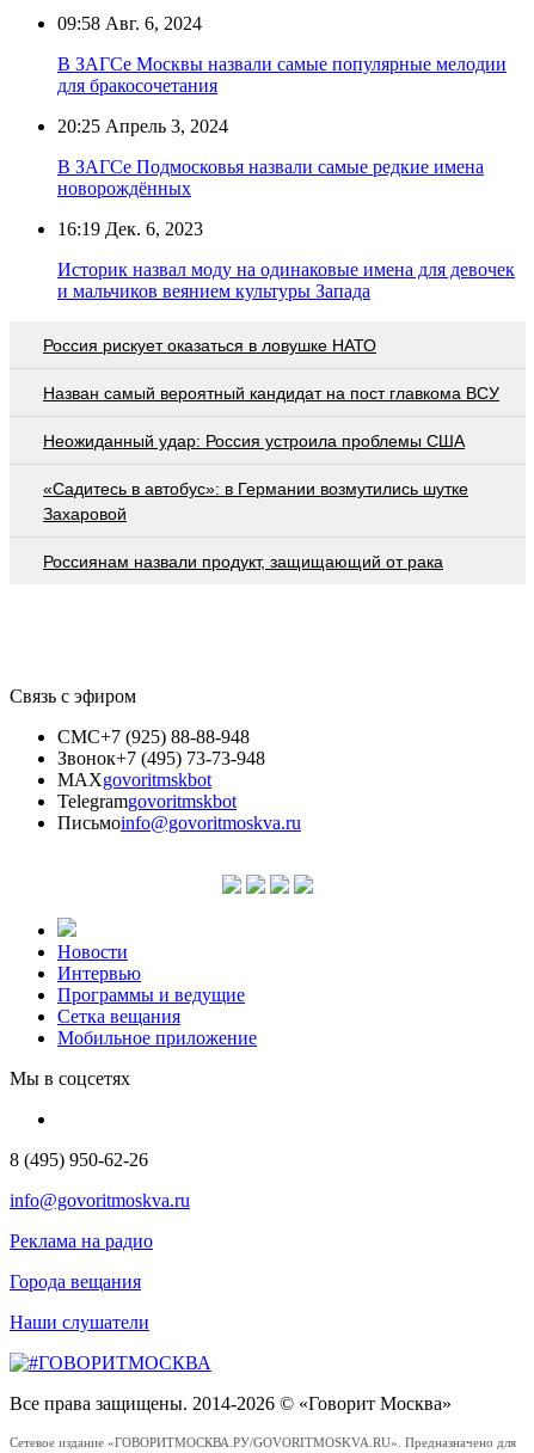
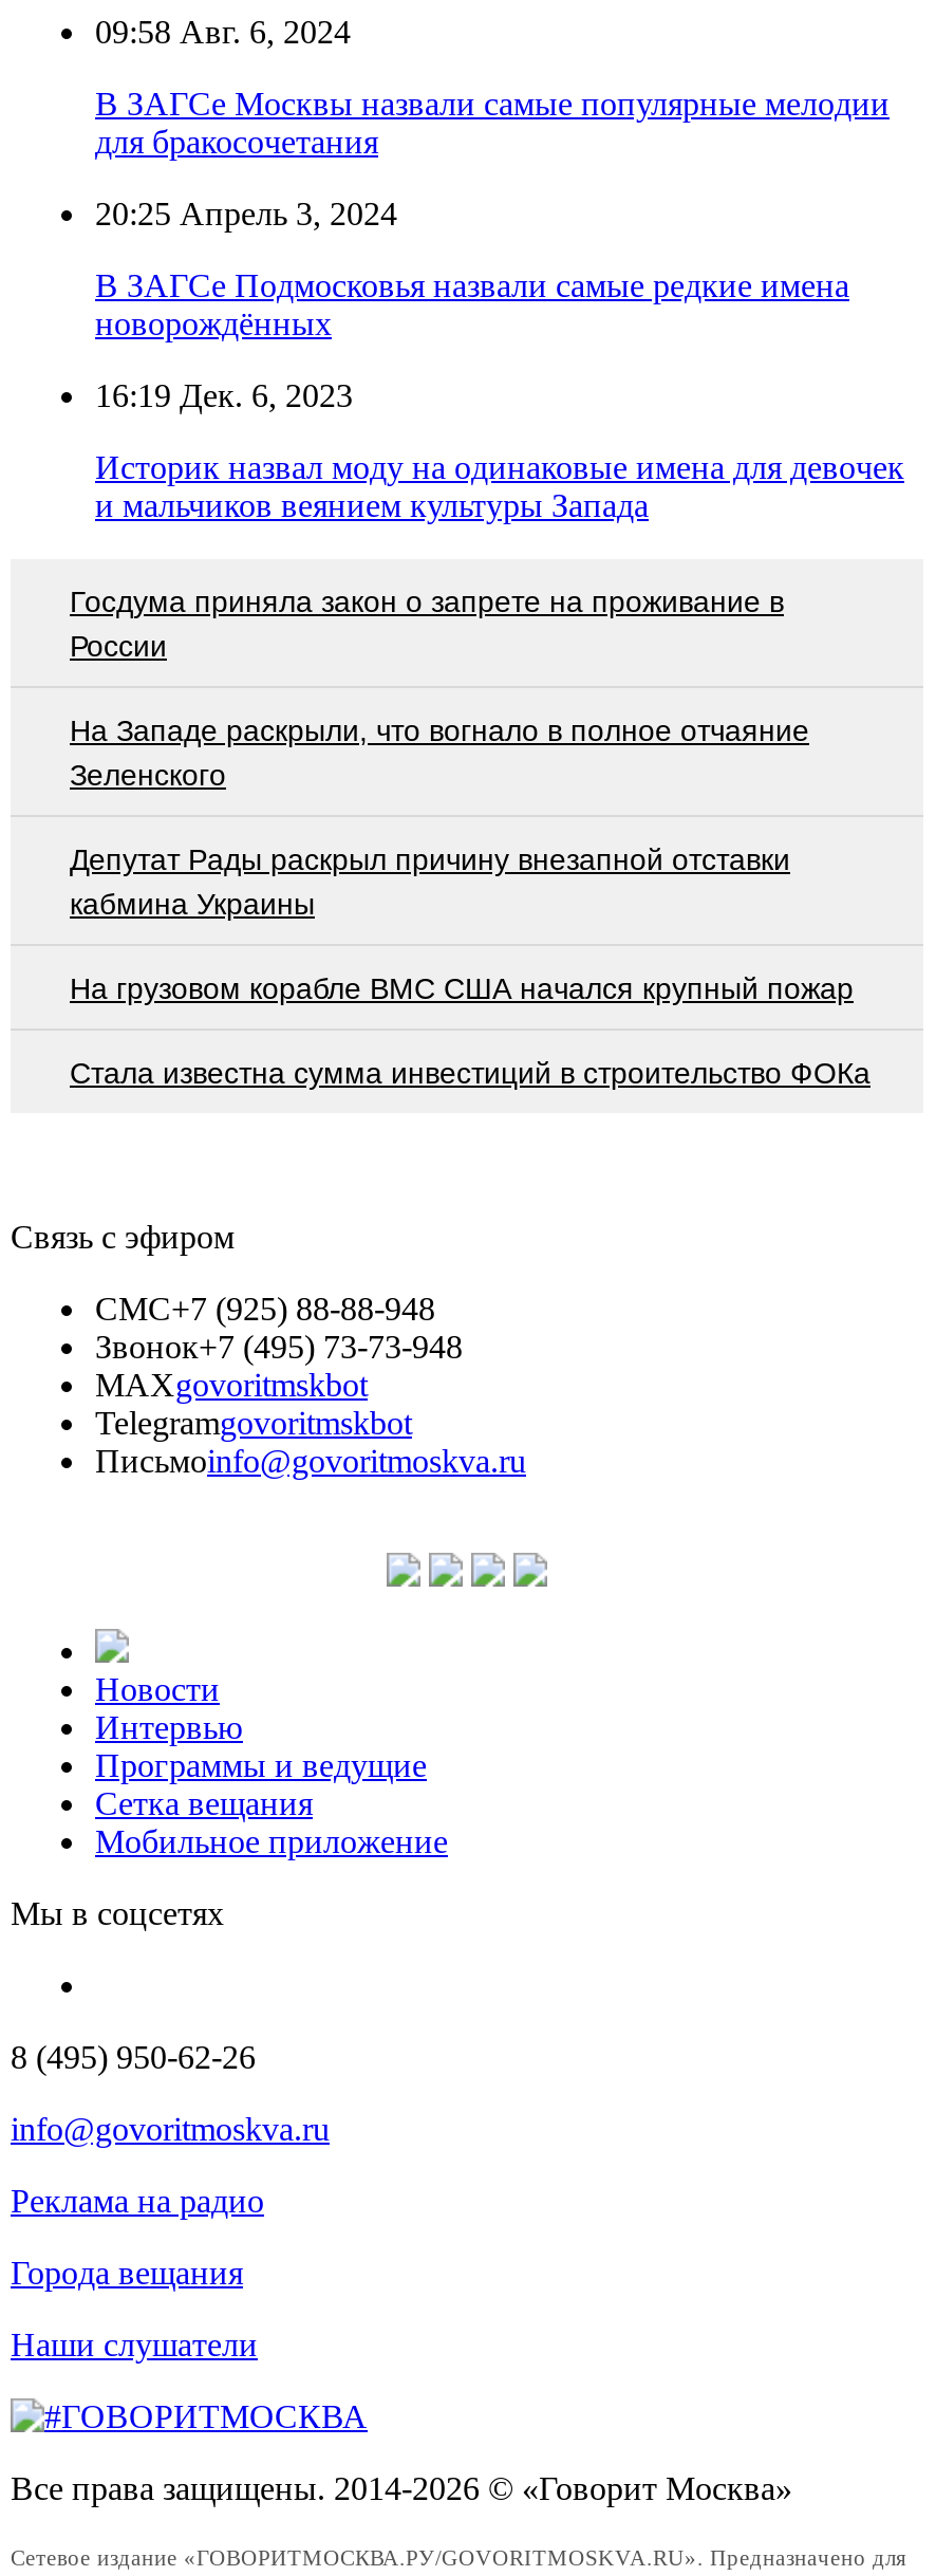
[43,335,376,354] Россия рискует оказаться в ловушке НАТО -> [70,584,784,662] Госдума приняла закон о запрете на проживание в | России
[43,383,499,402] Назван самый вероятный кандидат на пост главкома ВСУ -> [70,713,809,791] На Западе раскрыли, что вогнало в полное отчаяние | Зеленского
[43,431,465,450] Неожиданный удар: Россия устроила проблемы США -> [70,842,790,920] Депутат Рады раскрыл причину внезапной отставки | кабмина Украины
[43,479,468,523] «Садитесь в автобус»: в Германии возмутились шутке | Захаровой -> [70,971,854,1004] На грузовом корабле ВМС США начался крупный пожар
[43,552,443,571] Россиянам назвали продукт, защищающий от рака -> [70,1055,871,1089] Стала известна сумма инвестиций в строительство ФОКа

